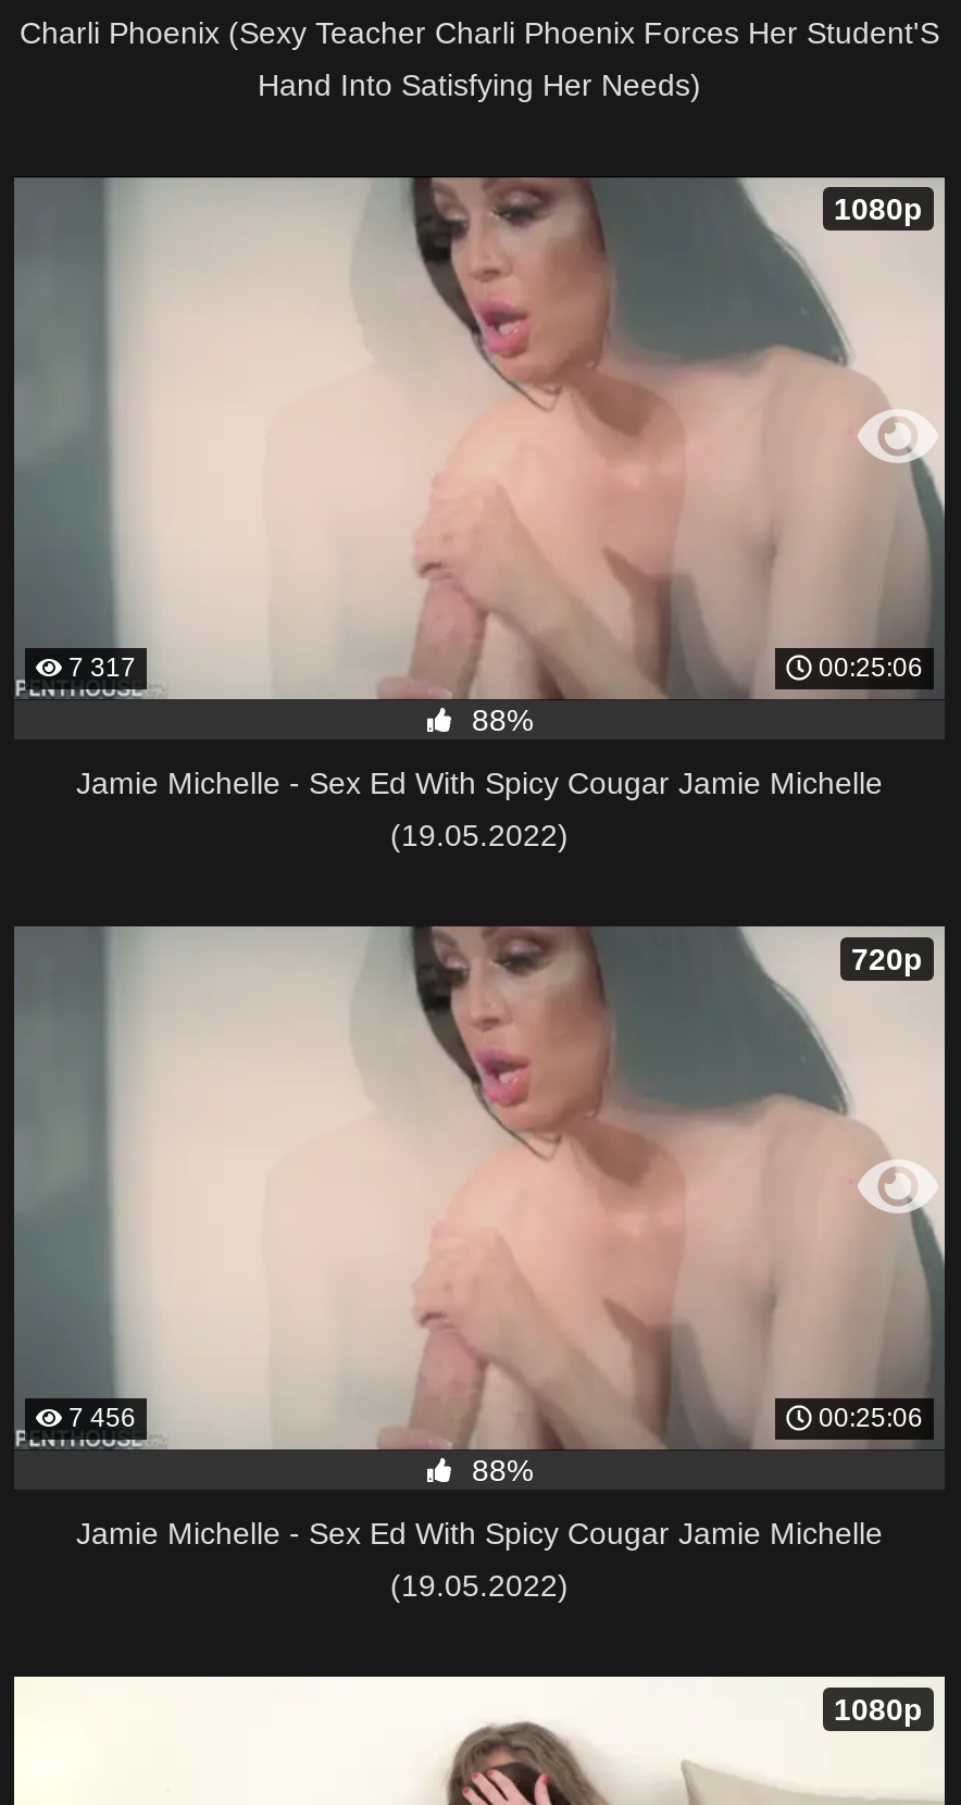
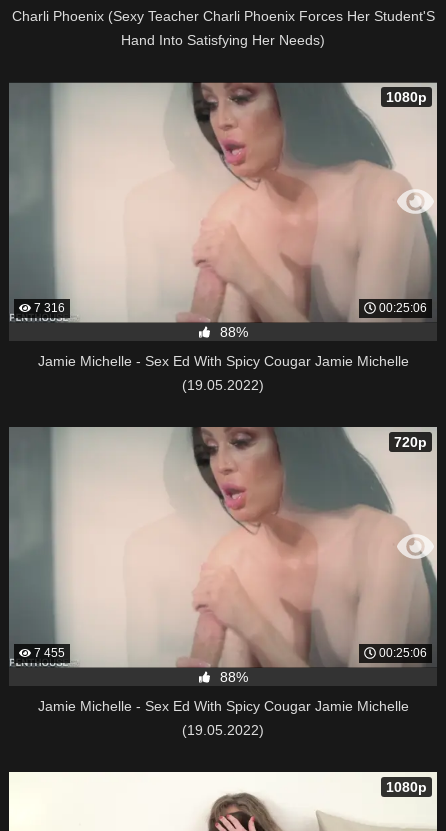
[62,653,136,683] 7 317 -> [31,301,65,315] 7 316
[62,1403,136,1433] 7 456 -> [31,646,65,660] 7 455

